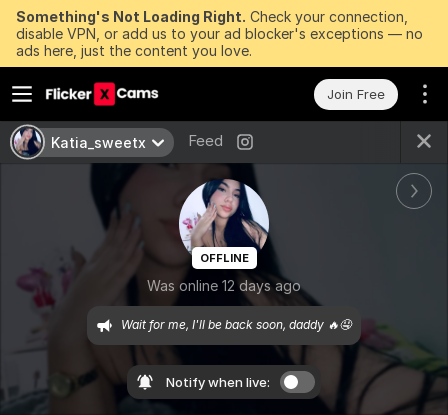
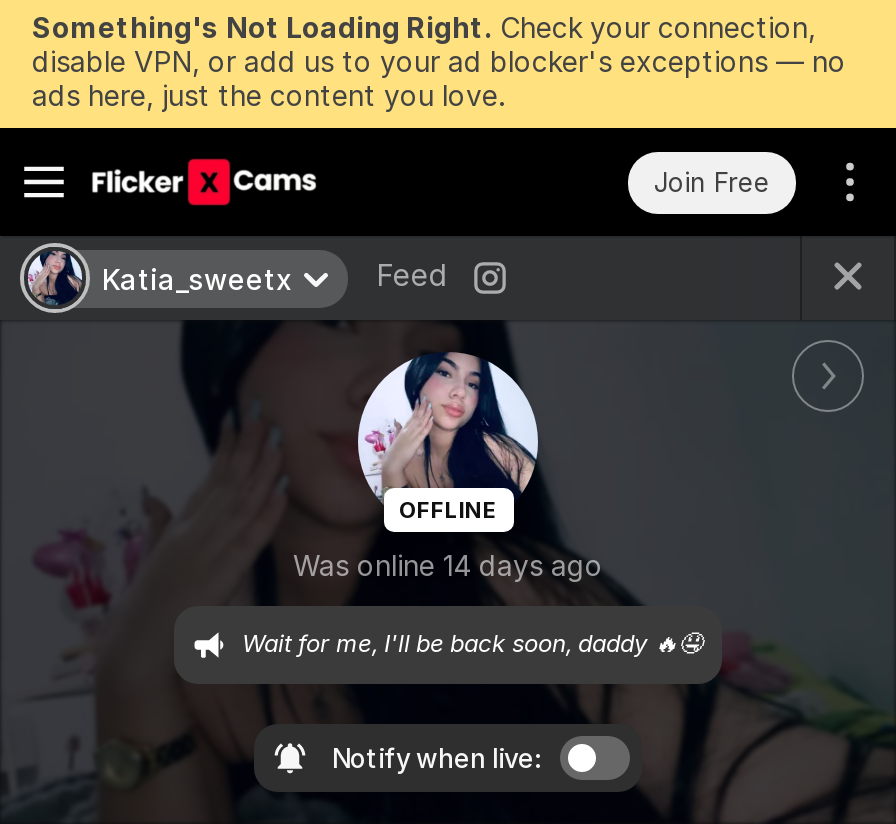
[147,277,301,294] Was online 12 days ago -> [293,549,603,583] Was online 14 days ago

